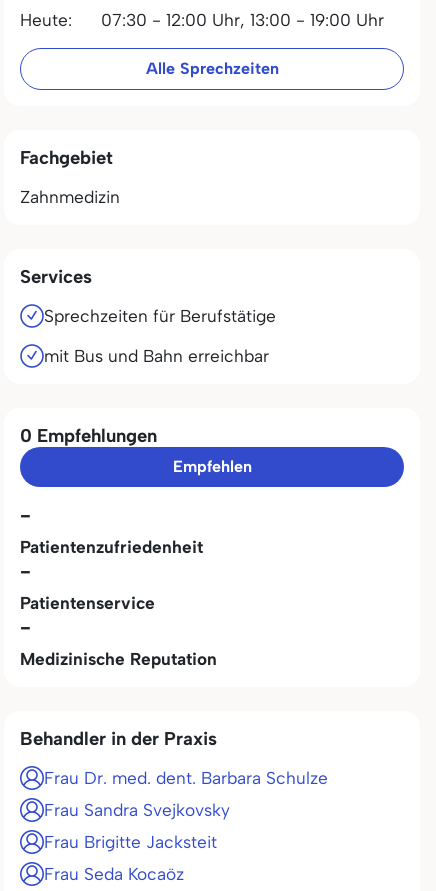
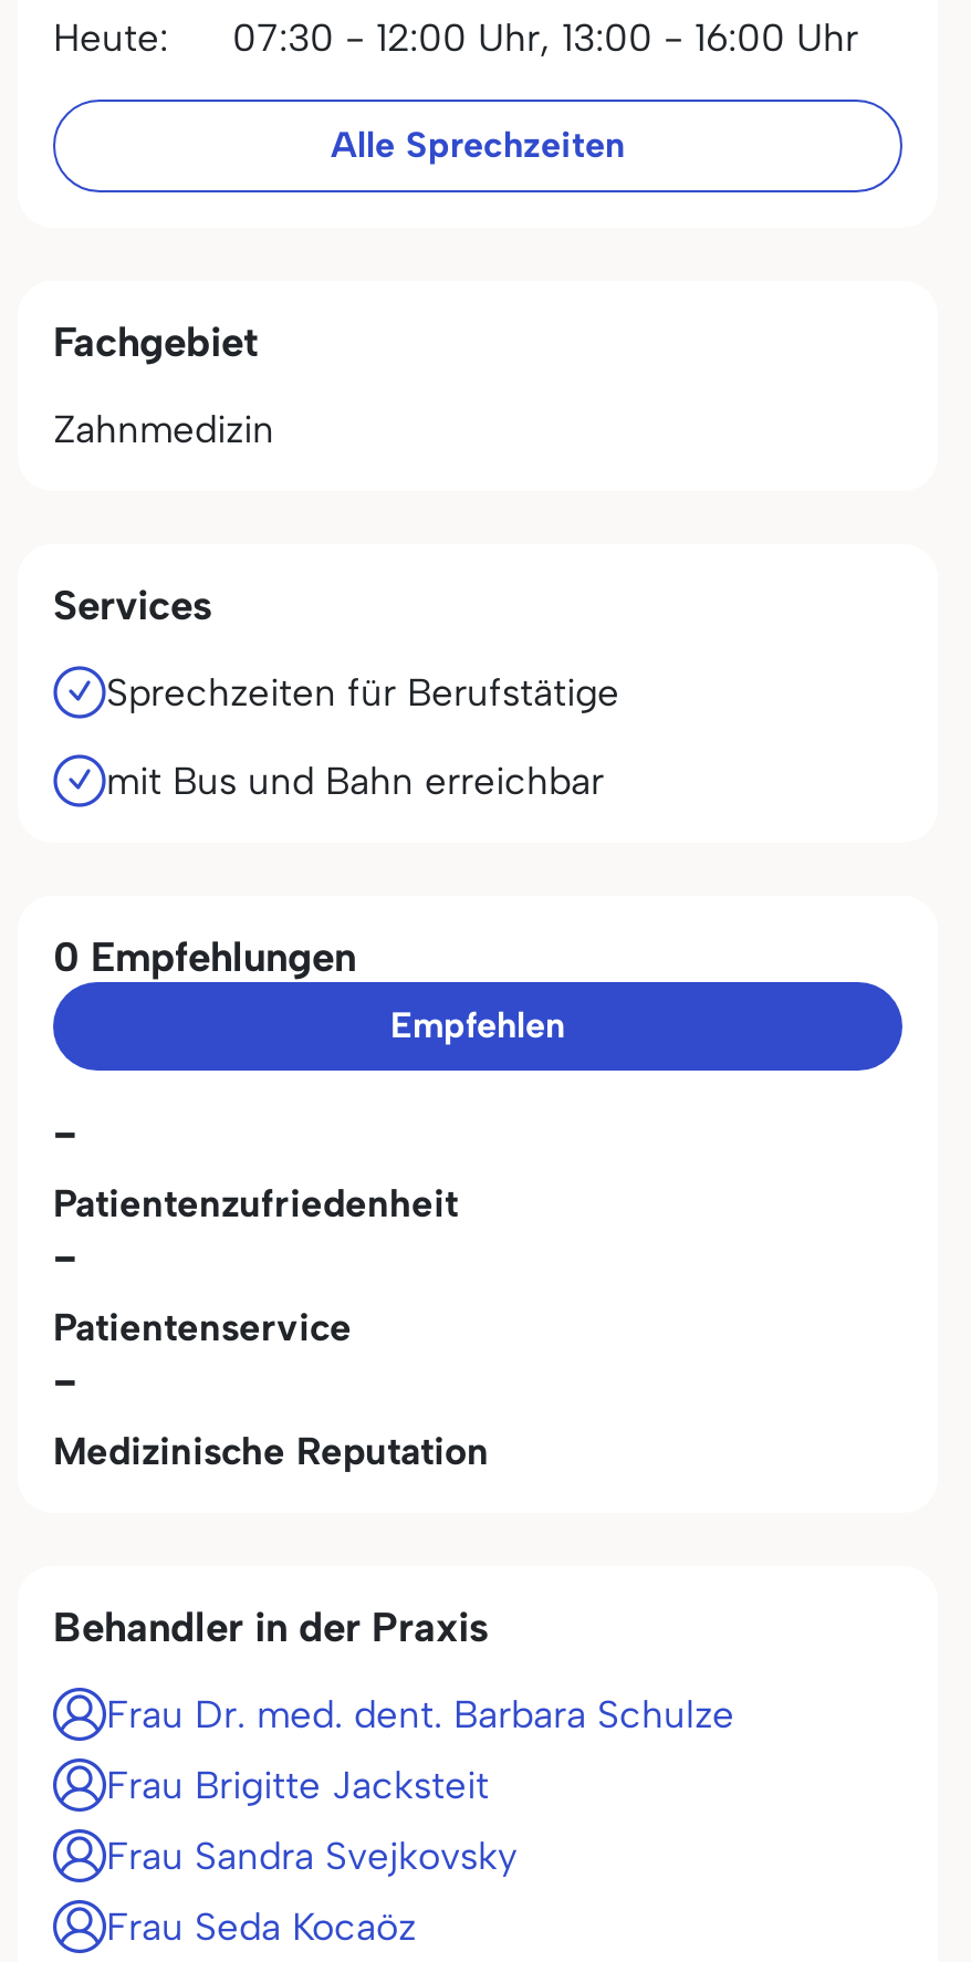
[20,10,384,30] Heute: 07:30 - 12:00 Uhr, 13:00 - 19:00 Uhr -> [53,15,858,60] Heute: 07:30 - 12:00 Uhr, 13:00 - 16:00 Uhr
moved [44,800,230,820] -> [106,1834,518,1878]: Frau Sandra Svejkovsky
moved [44,832,217,852] -> [106,1763,489,1807]: Frau Brigitte Jacksteit

